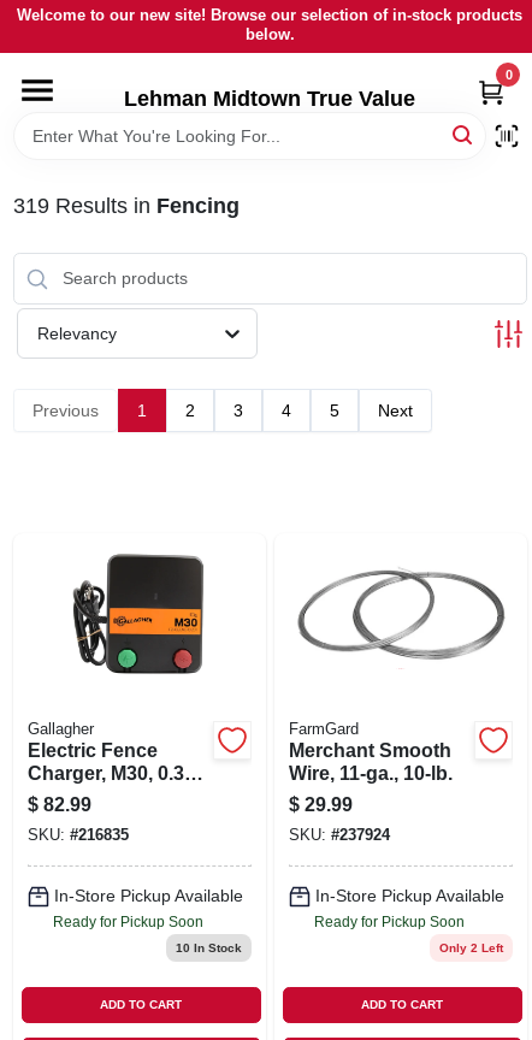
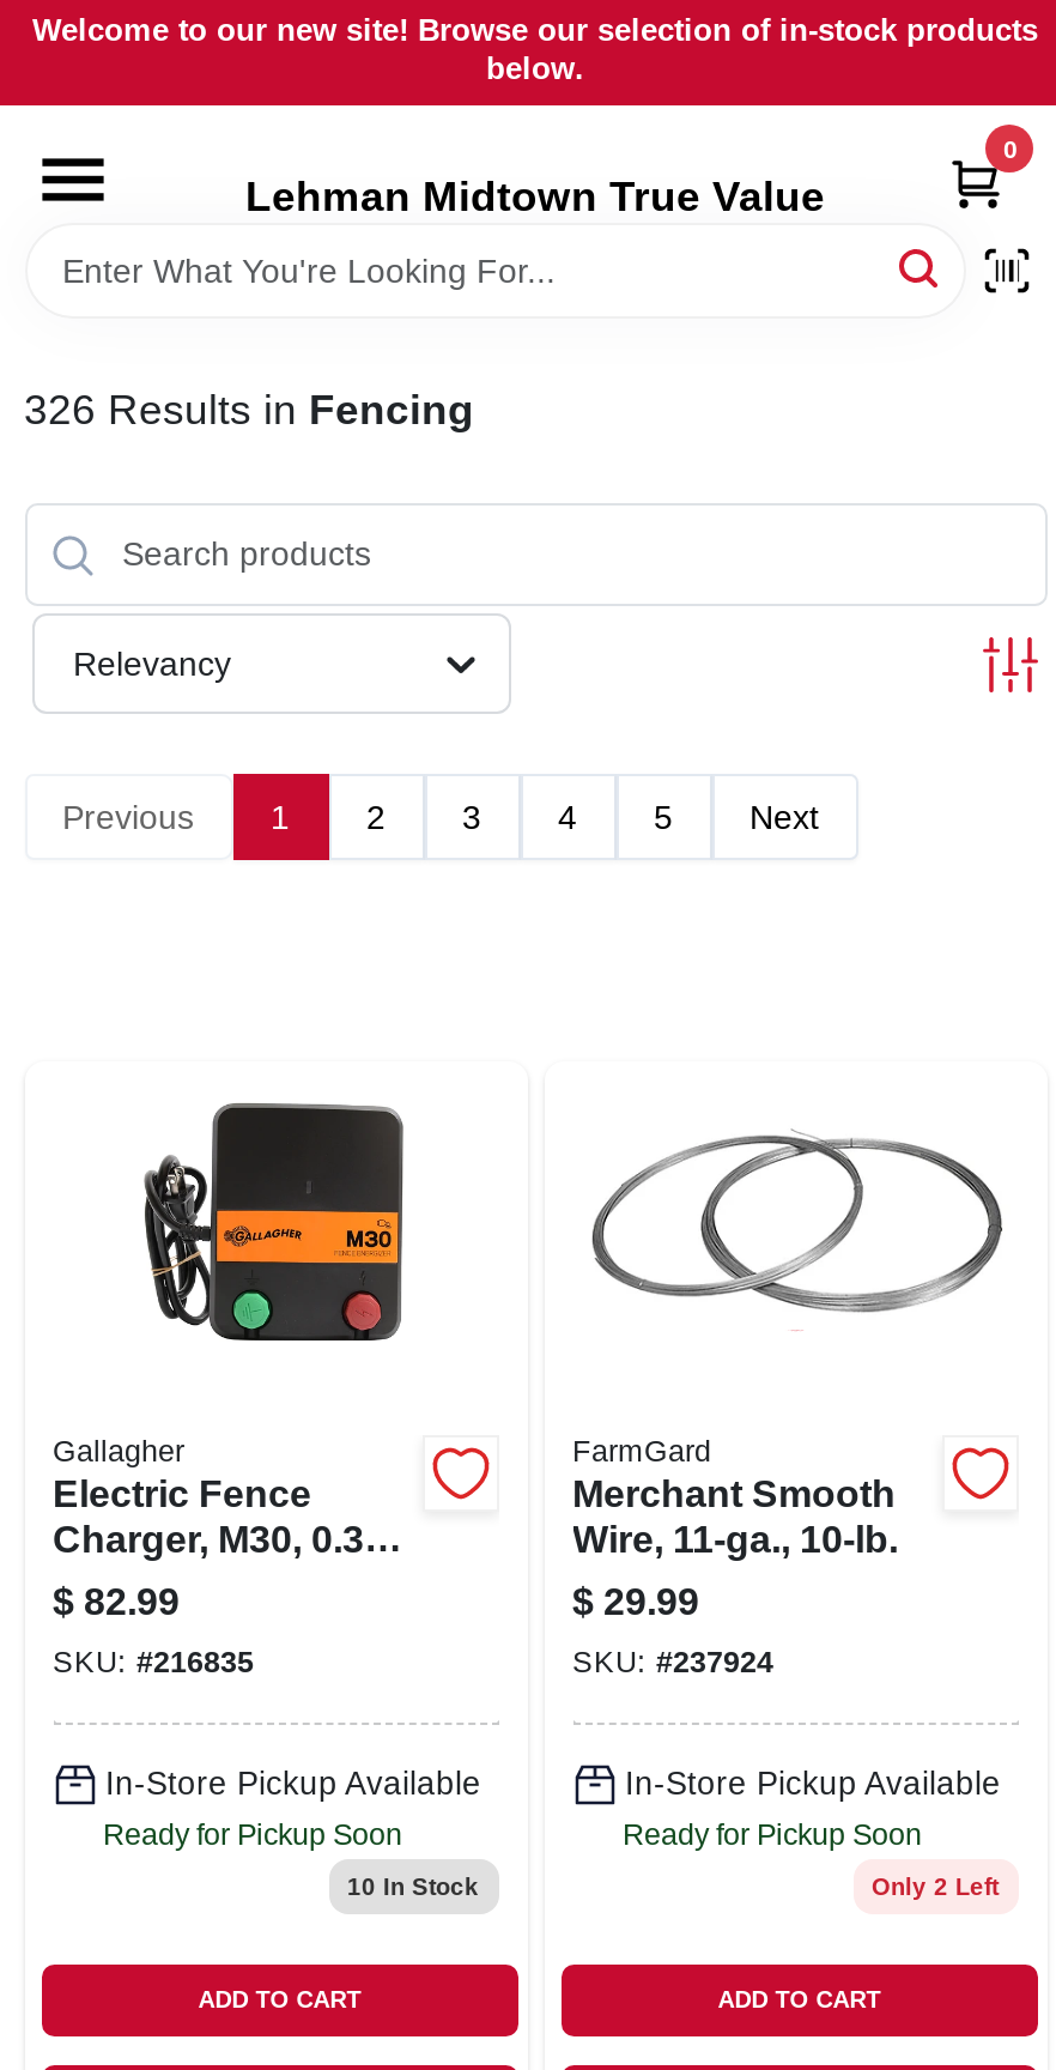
[13,193,239,217] 319 Results in Fencing -> [24,385,474,432] 326 Results in Fencing

